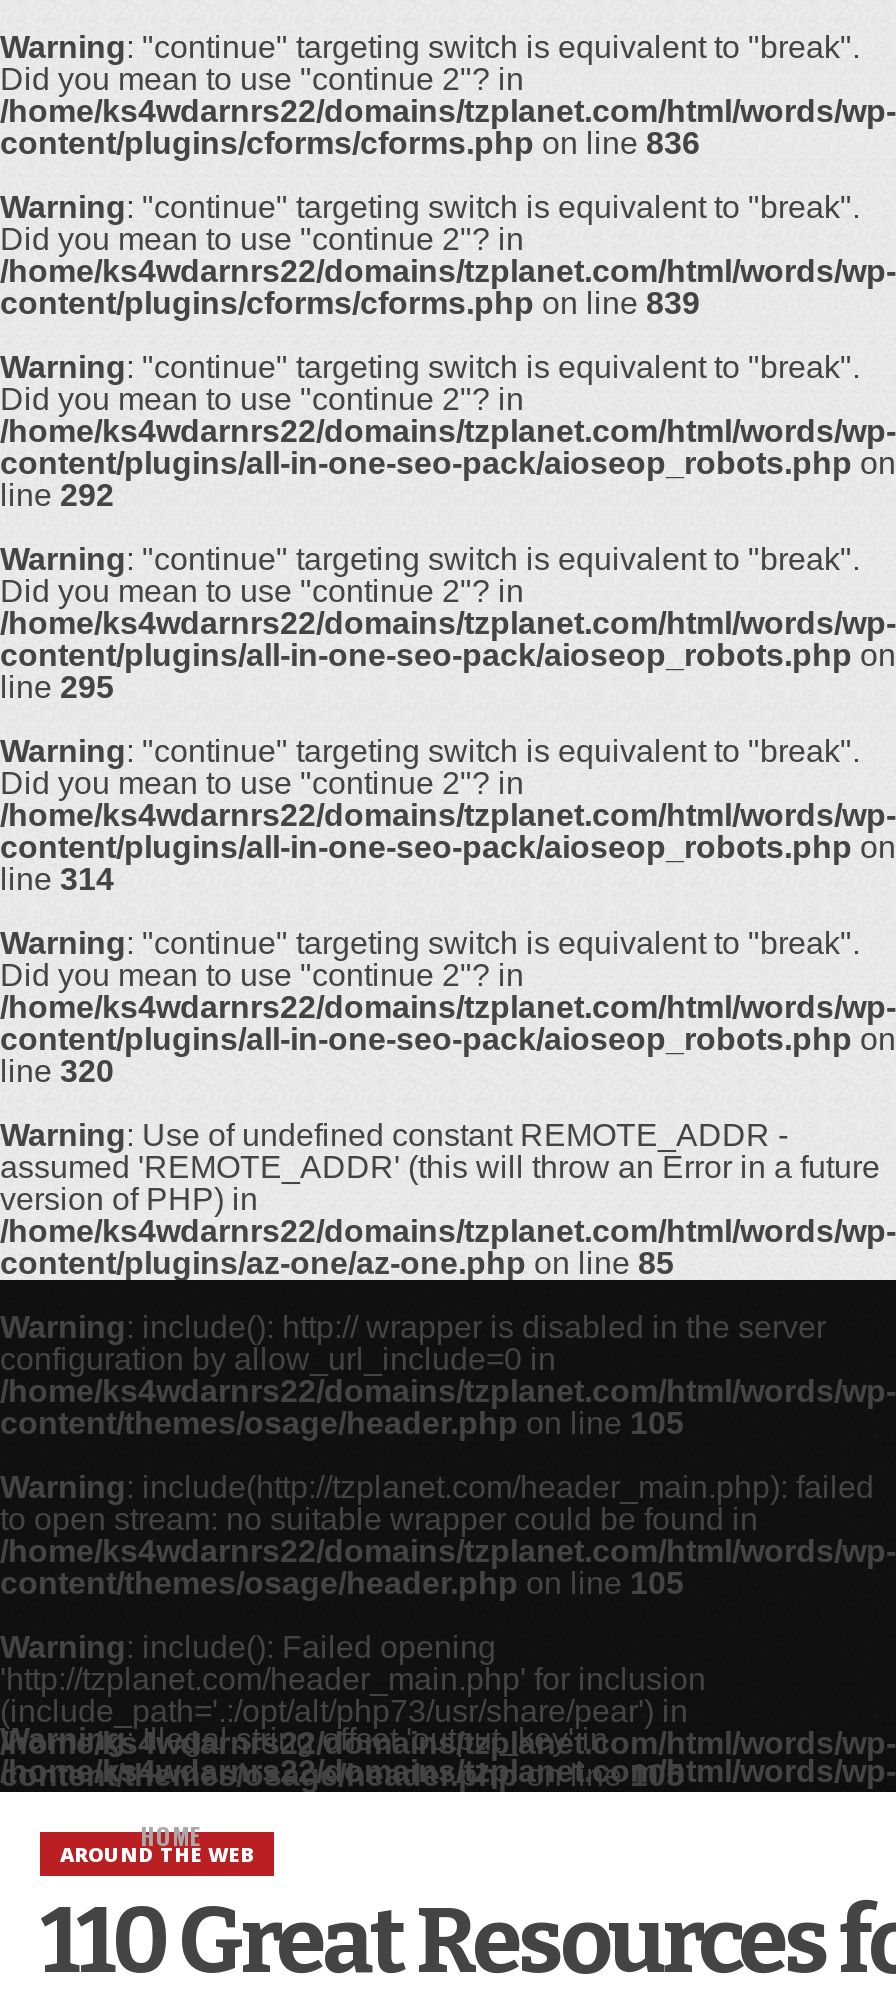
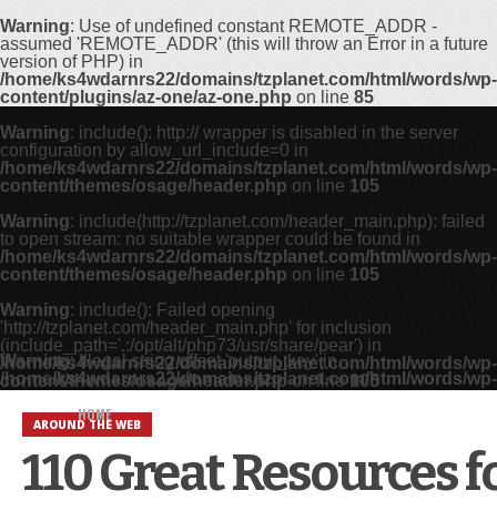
[0,30,896,1088] Warning: "continue" targeting switch is equivalent to "break". | Did you mean to use "continue 2"? in | /home/ks4wdarnrs22/domains/tzplanet.com/html/words/wp- | content/plugins/cforms/cforms.php on line 836 | Warning: "continue" targeting switch is equivalent to "break". | Did you mean to use "continue 2"? in | /home/ks4wdarnrs22/domains/tzplanet.com/html/words/wp- | content/plugins/cforms/cforms.php on line 839 | Warning: "continue" targeting switch is equivalent to "break". | Did you mean to use "continue 2"? in | /home/ks4wdarnrs22/domains/tzplanet.com/html/words/wp- | content/plugins/all-in-one-seo-pack/aioseop_robots.php on | line 292 | Warning: "continue" targeting switch is equivalent to "break". | Did you mean to use "continue 2"? in | /home/ks4wdarnrs22/domains/tzplanet.com/html/words/wp- | content/plugins/all-in-one-seo-pack/aioseop_robots.php on | line 295 | Warning: "continue" targeting switch is equivalent to "break". | Did you mean to use "continue 2"? in | /home/ks4wdarnrs22/domains/tzplanet.com/html/words/wp- | content/plugins/all-in-one-seo-pack/aioseop_robots.php on | line 314 | Warning: "continue" targeting switch is equivalent to "break". | Did you mean to use "continue 2"? in | /home/ks4wdarnrs22/domains/tzplanet.com/html/words/wp- | content/plugins/all-in-one-seo-pack/aioseop_robots.php on | line 320 -> none

